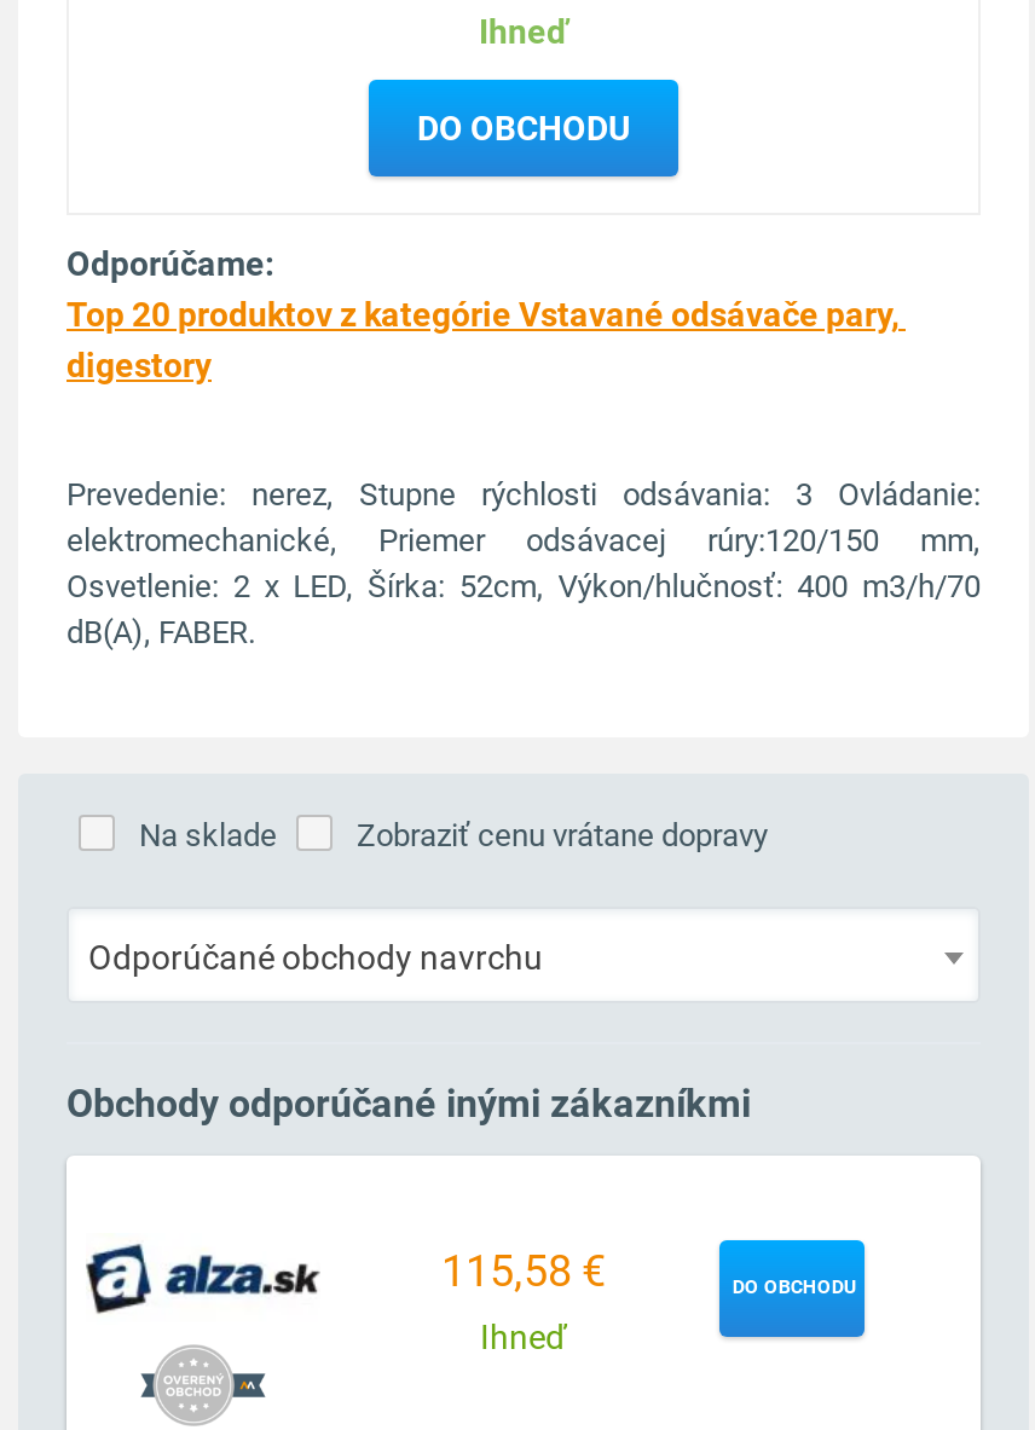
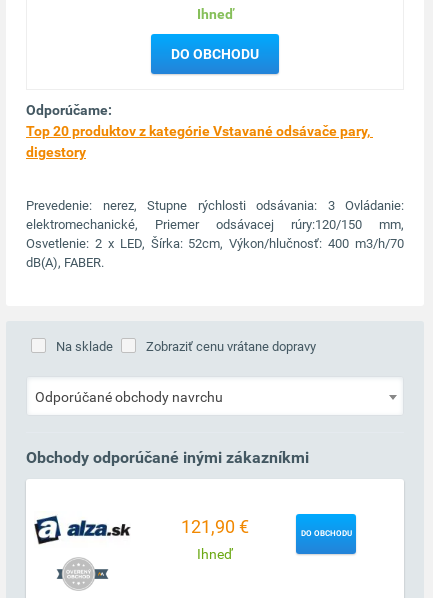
[441,1245,606,1296] 115,58 € -> [181,516,249,537] 121,90 €

